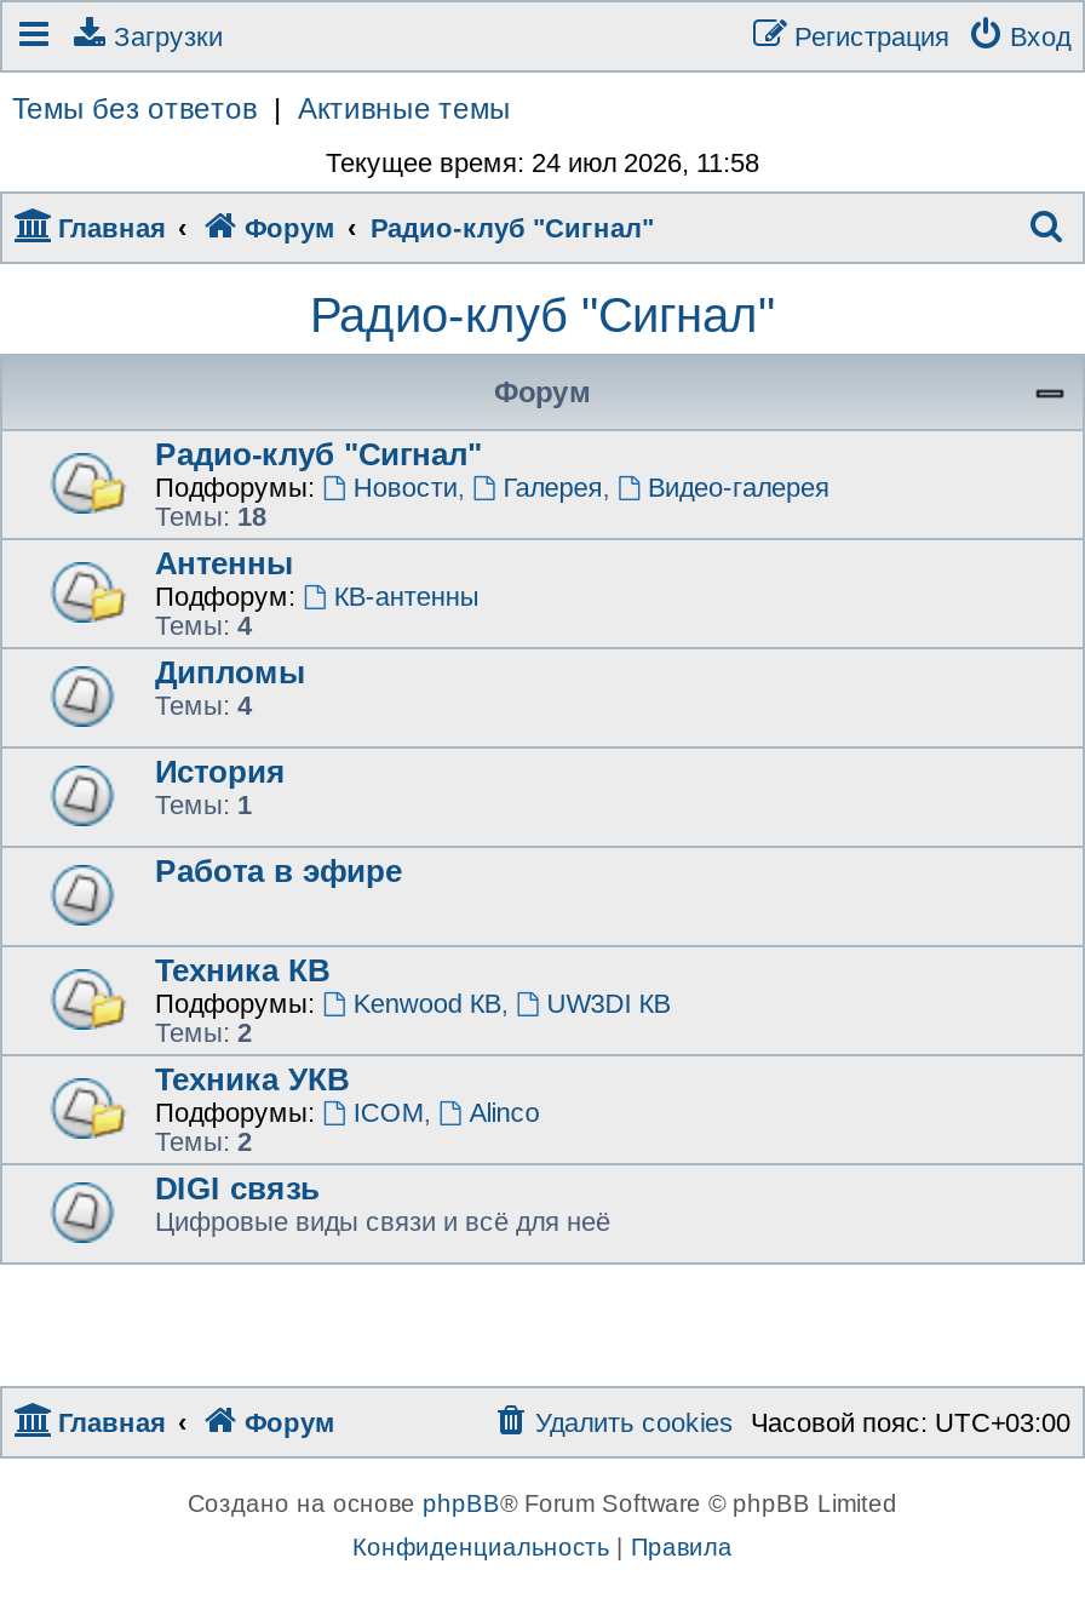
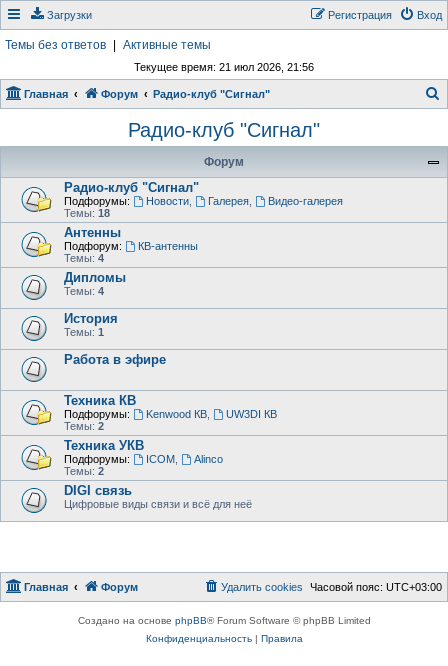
[326,148,759,177] Текущее время: 24 июл 2026, 11:58 -> [134,61,314,73] Текущее время: 21 июл 2026, 21:56

